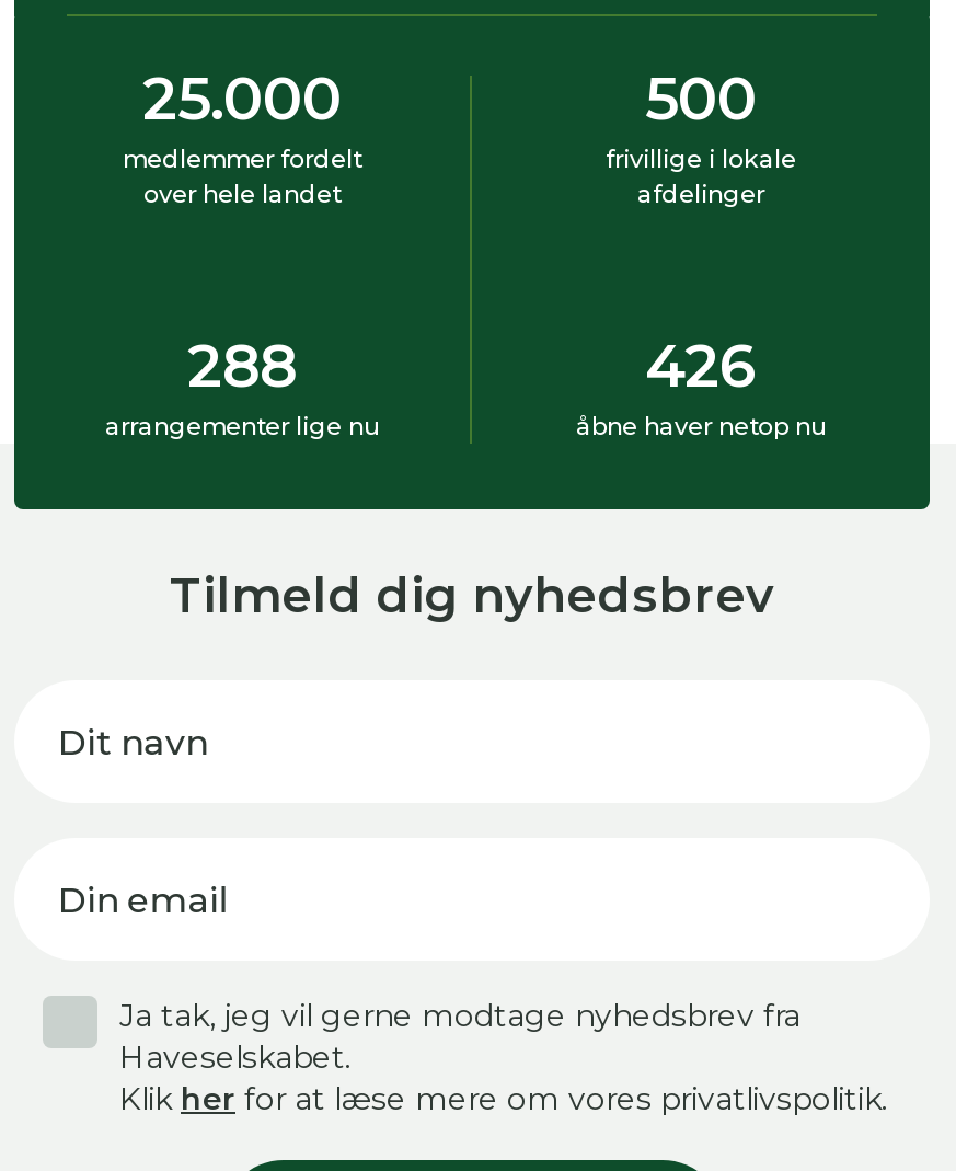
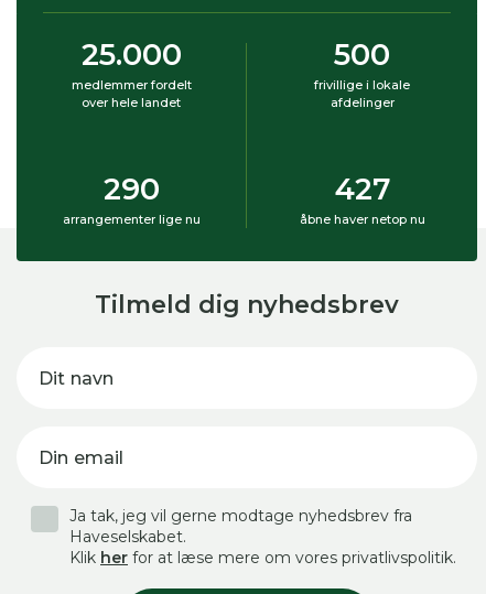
[187,330,297,403] 288 -> [103,171,159,208] 290
[645,330,757,403] 426 -> [334,171,390,208] 427

